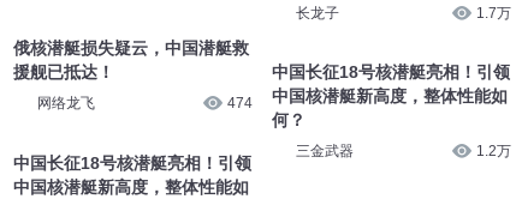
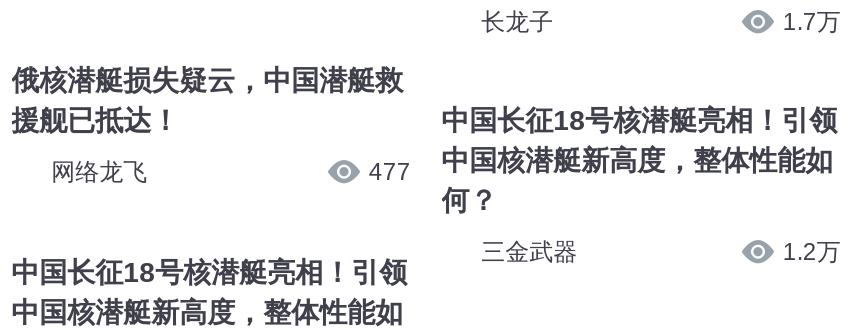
[228,86,507,112] 474 中国核潜艇新高度，整体性能如 -> [369,144,833,186] 477 中国核潜艇新高度，整体性能如

